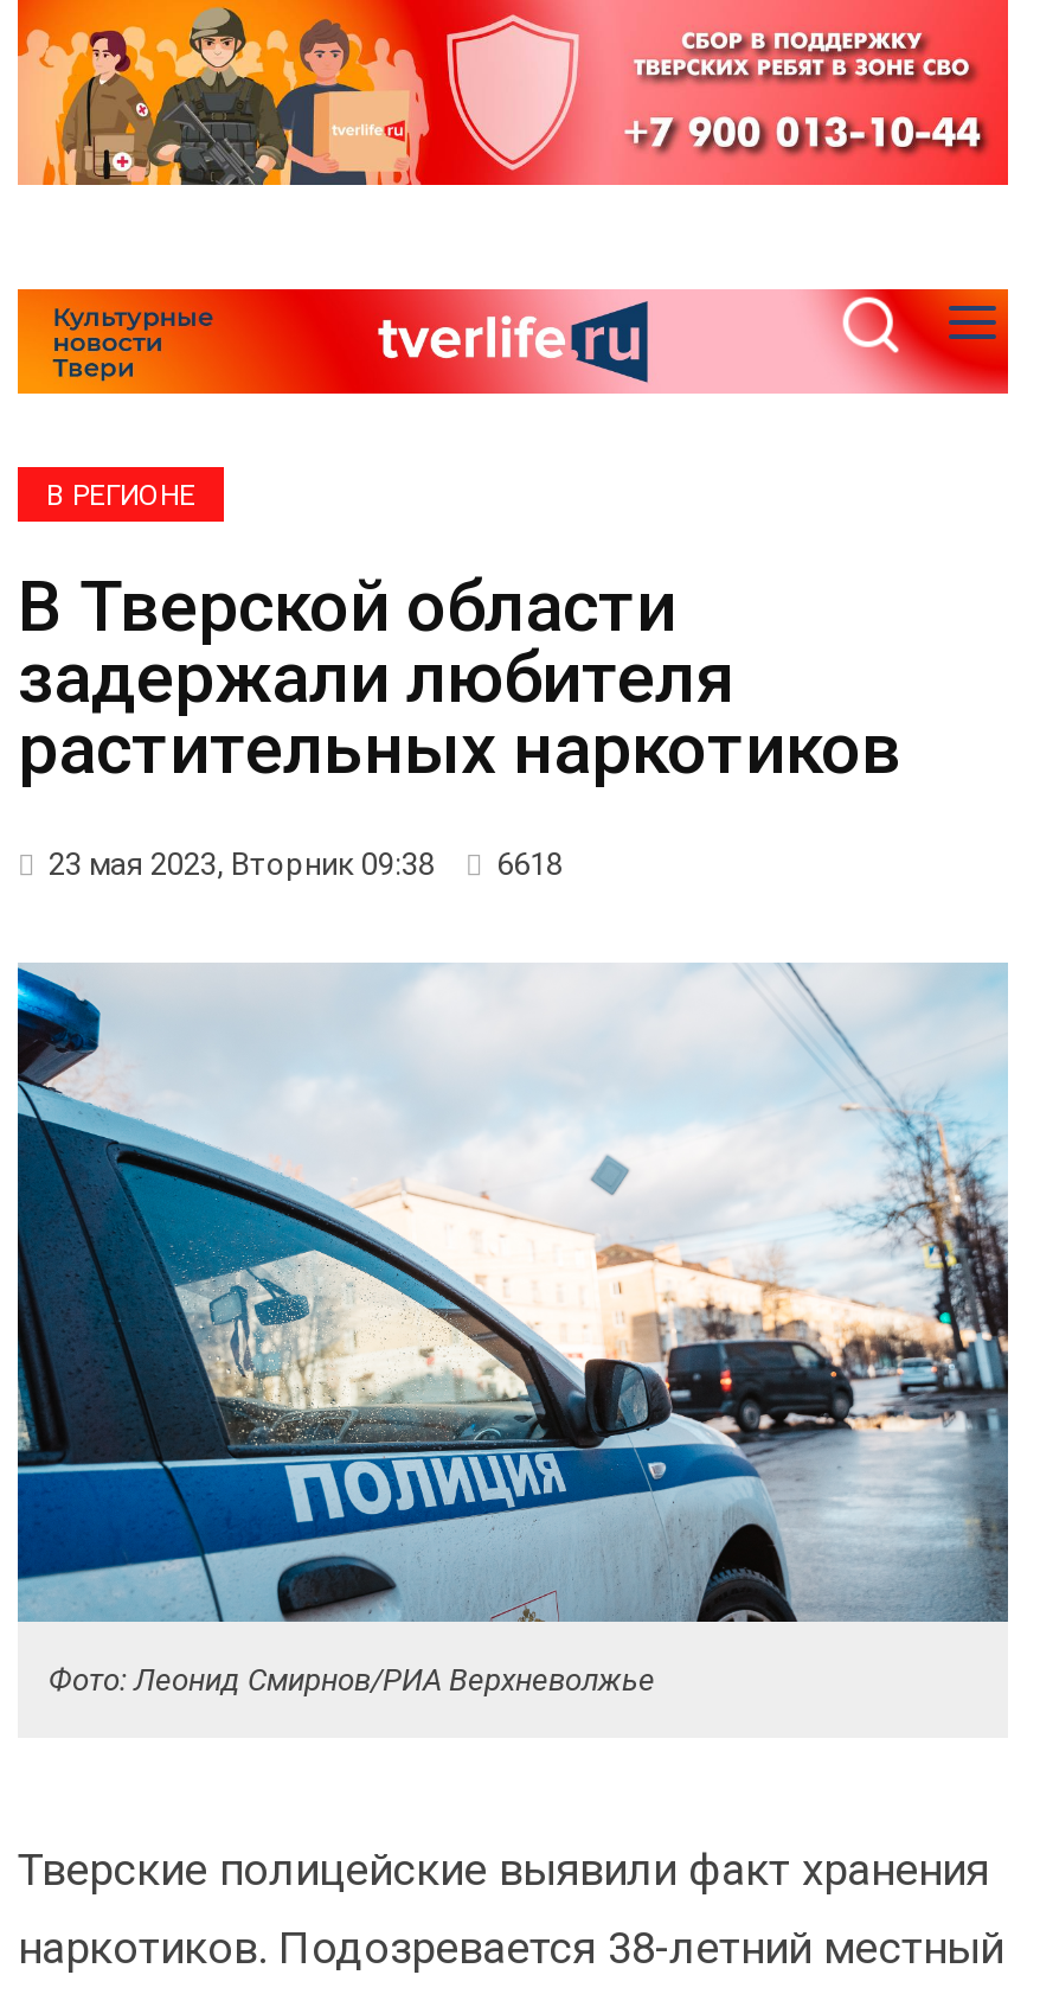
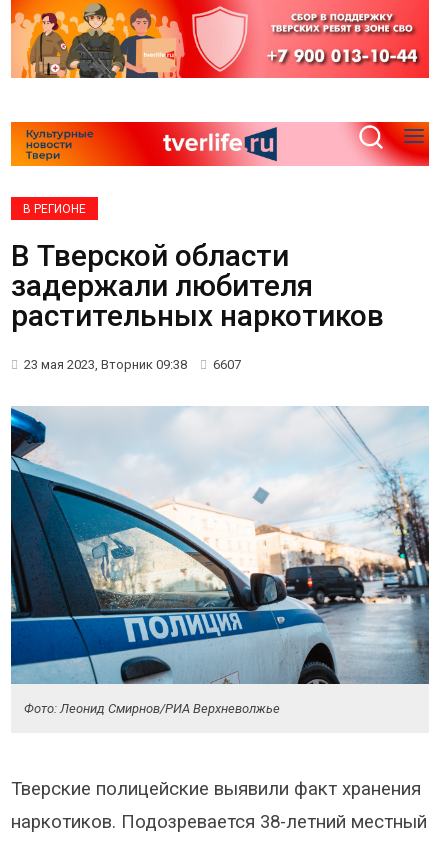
[49,845,563,881] 23 мая 2023, Вторник 09:38 6618 -> [24,356,241,371] 23 мая 2023, Вторник 09:38 6607

